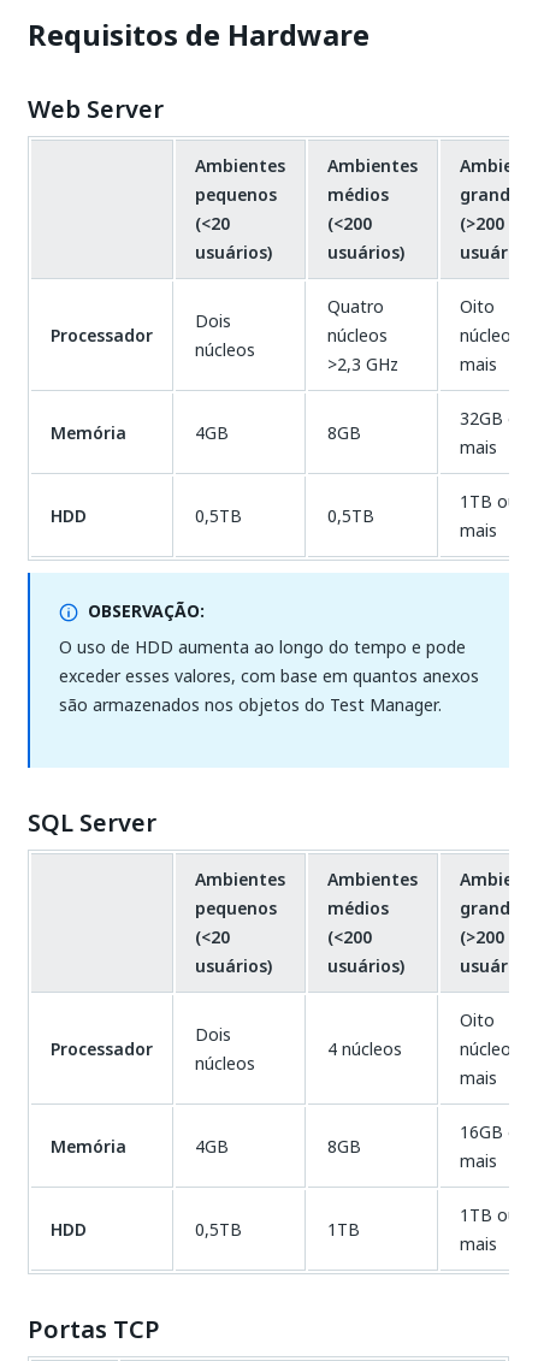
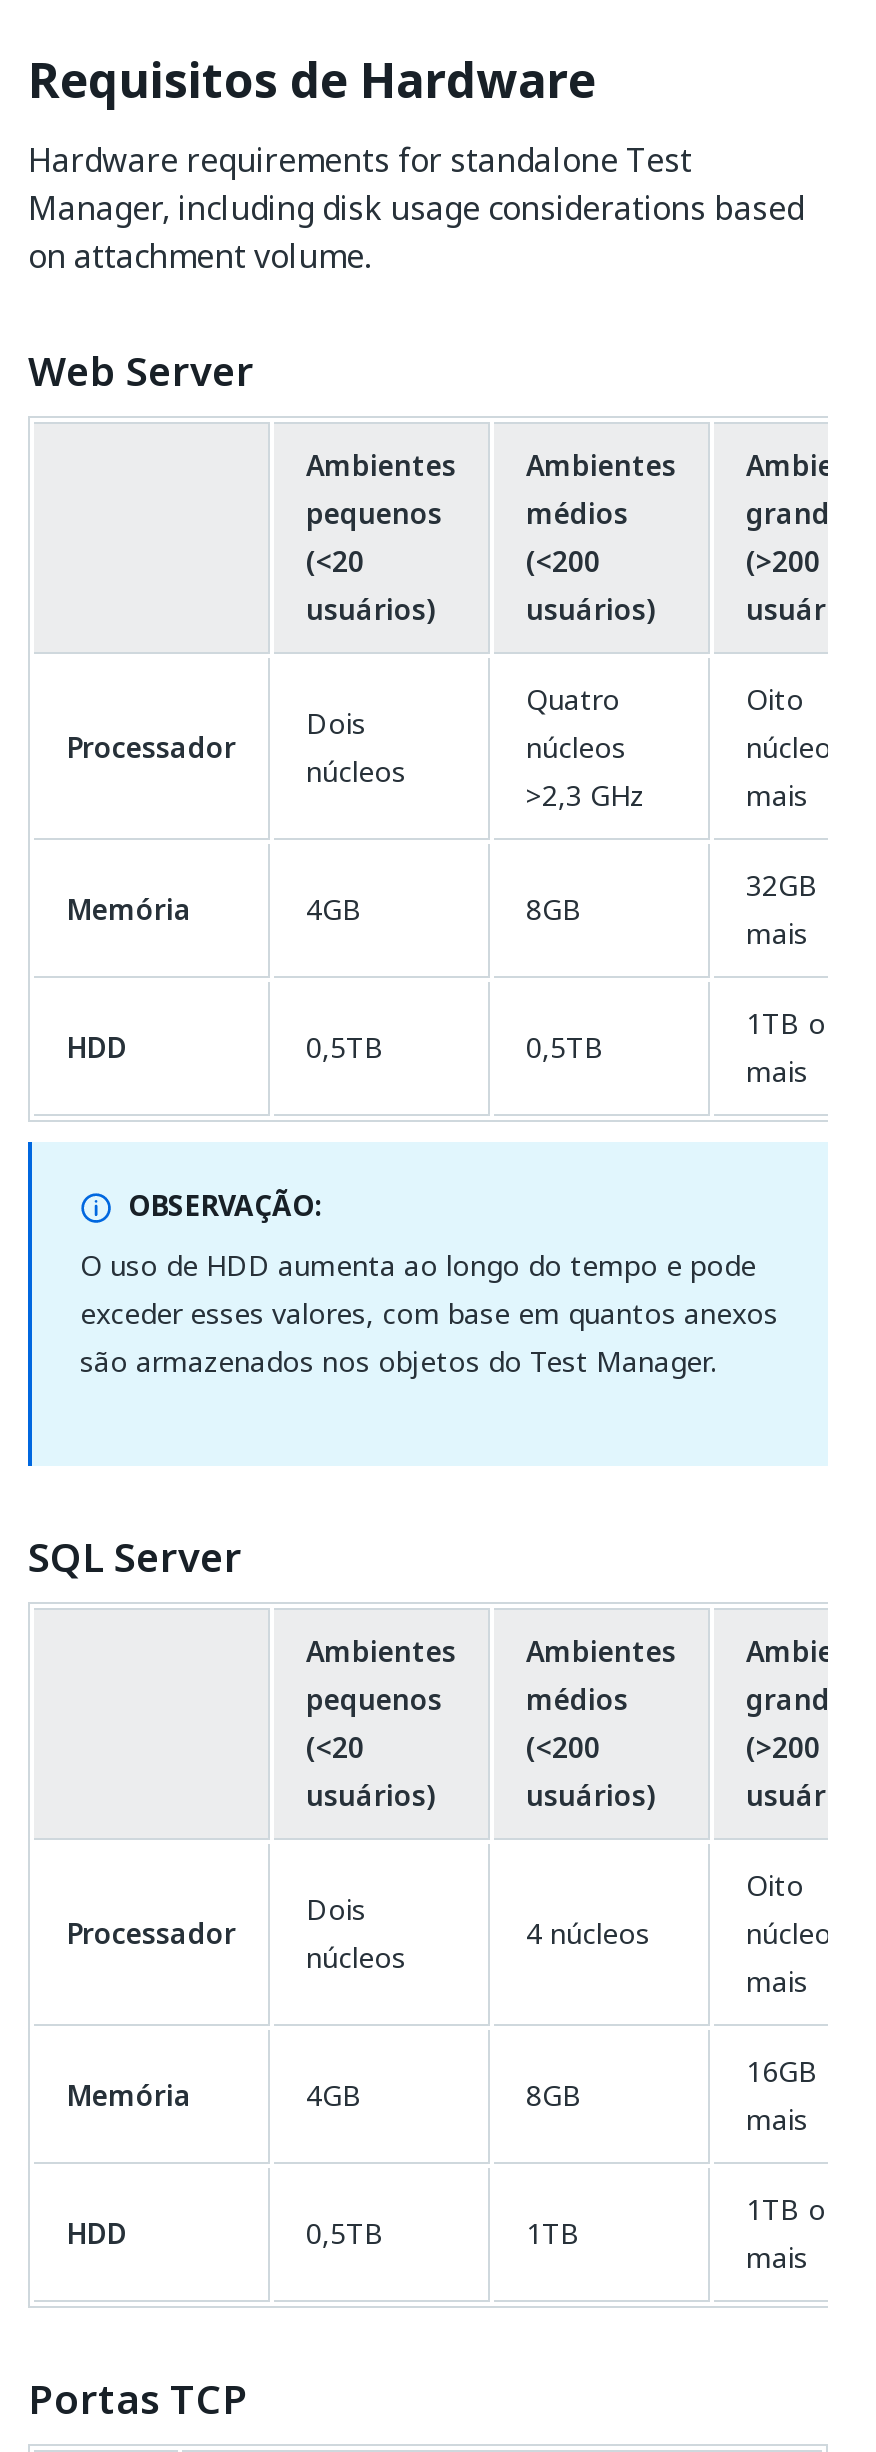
none -> [28,136,804,280] Hardware requirements for standalone Test | Manager, including disk usage considerations based | on attachment volume.

